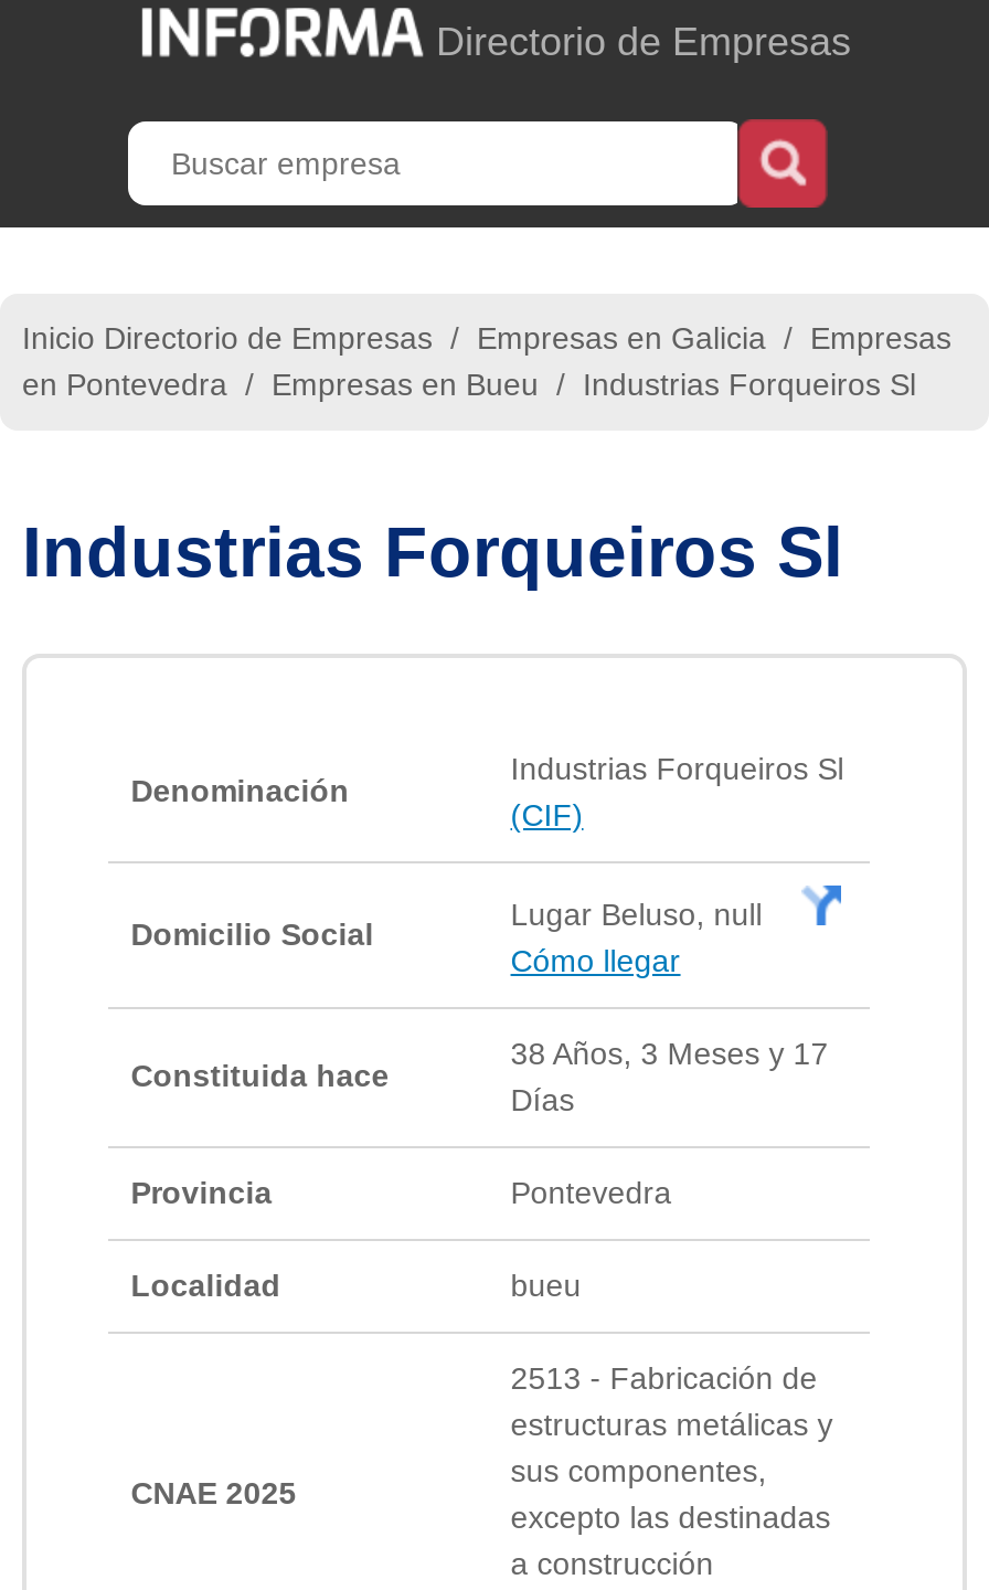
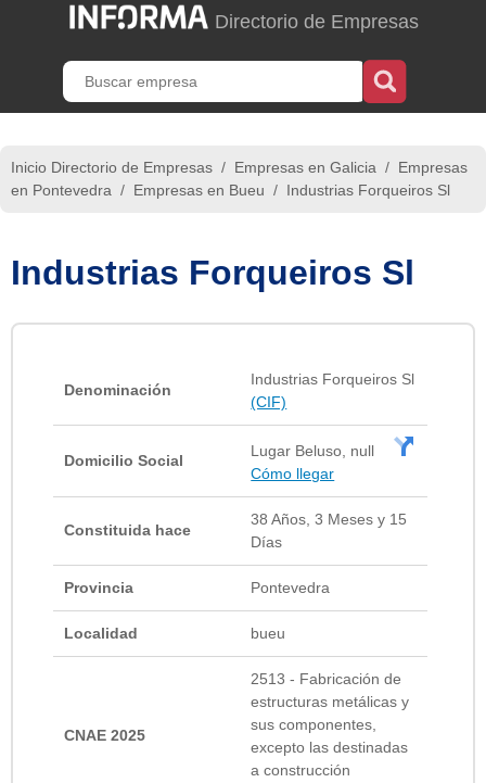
[511,1035,829,1071] 38 Años, 3 Meses y 17 -> [251,510,407,528] 38 Años, 3 Meses y 15

